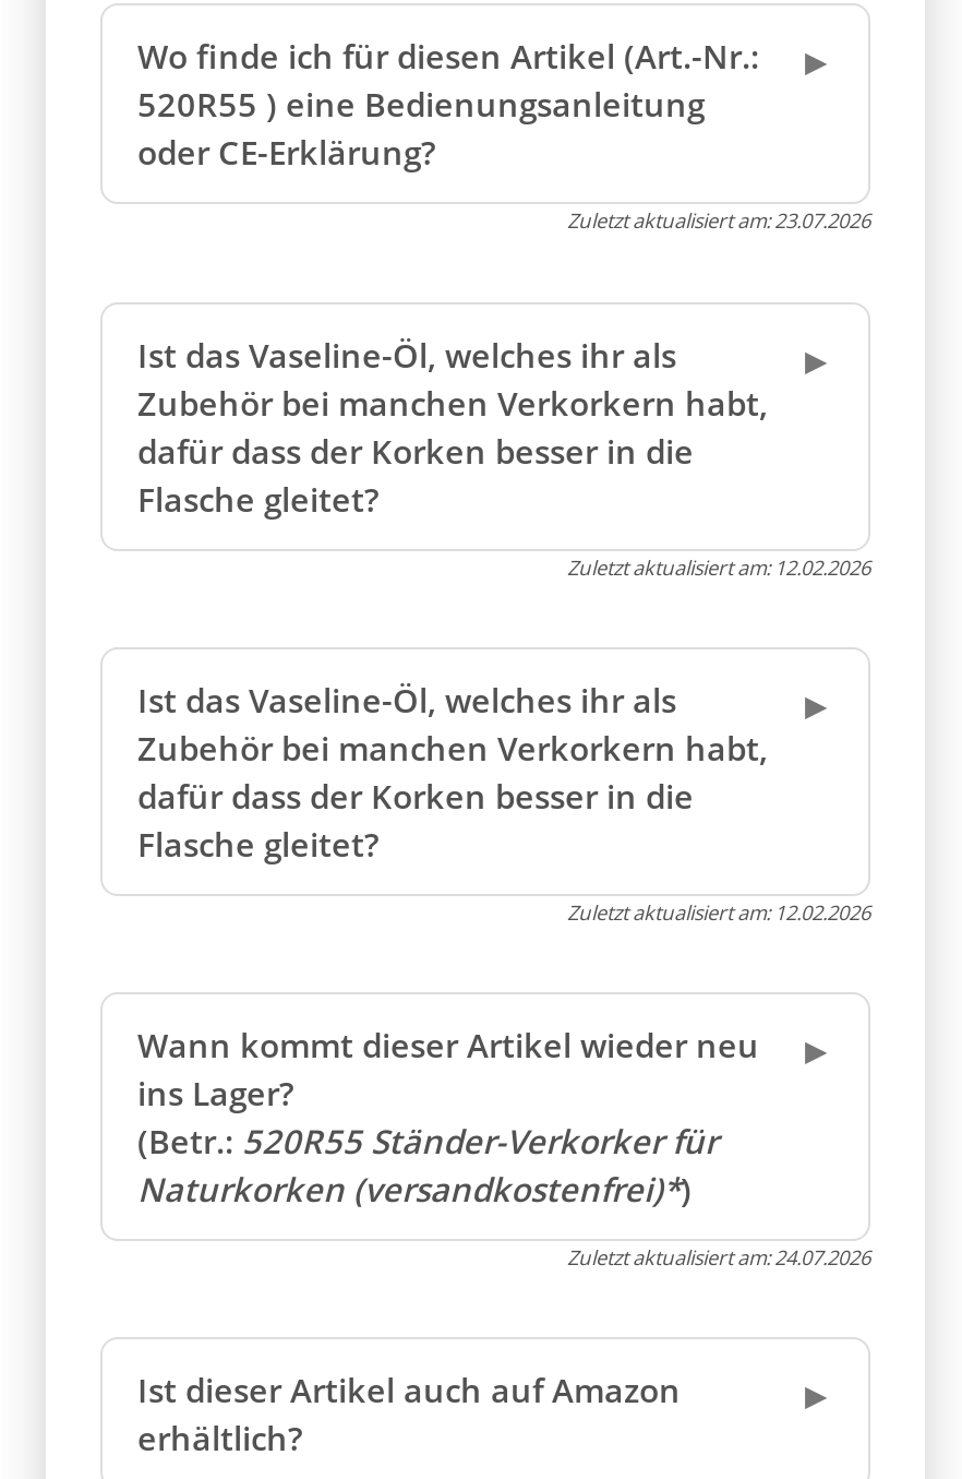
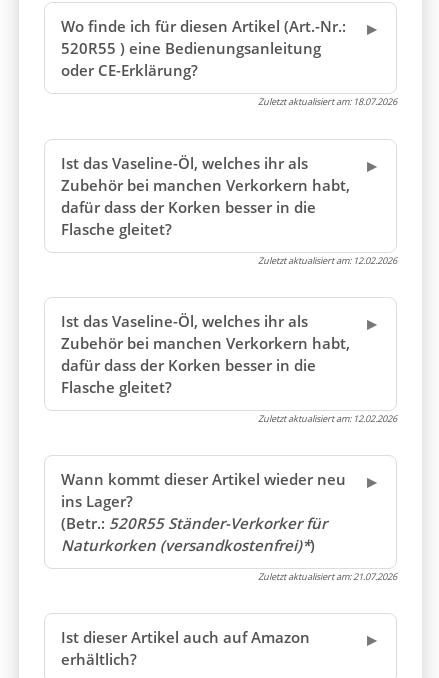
[567,207,870,236] Zuletzt aktualisiert am:23.07.2026 -> [258,95,397,108] Zuletzt aktualisiert am:18.07.2026
[567,1243,870,1272] Zuletzt aktualisiert am:24.07.2026 -> [258,570,397,583] Zuletzt aktualisiert am:21.07.2026

